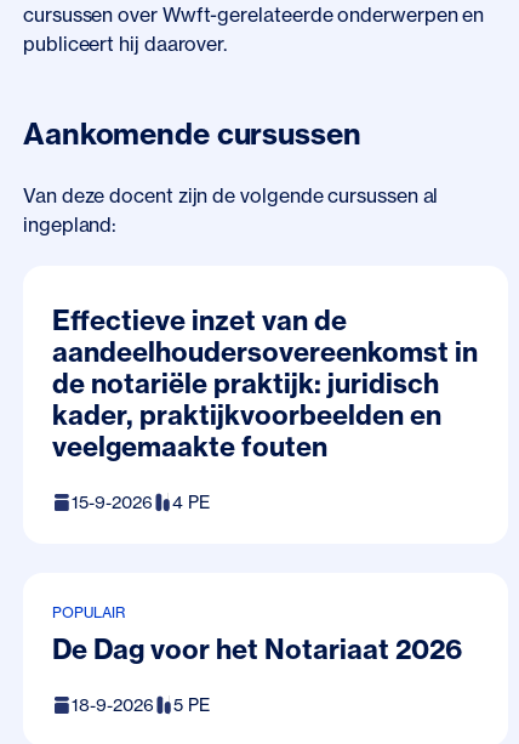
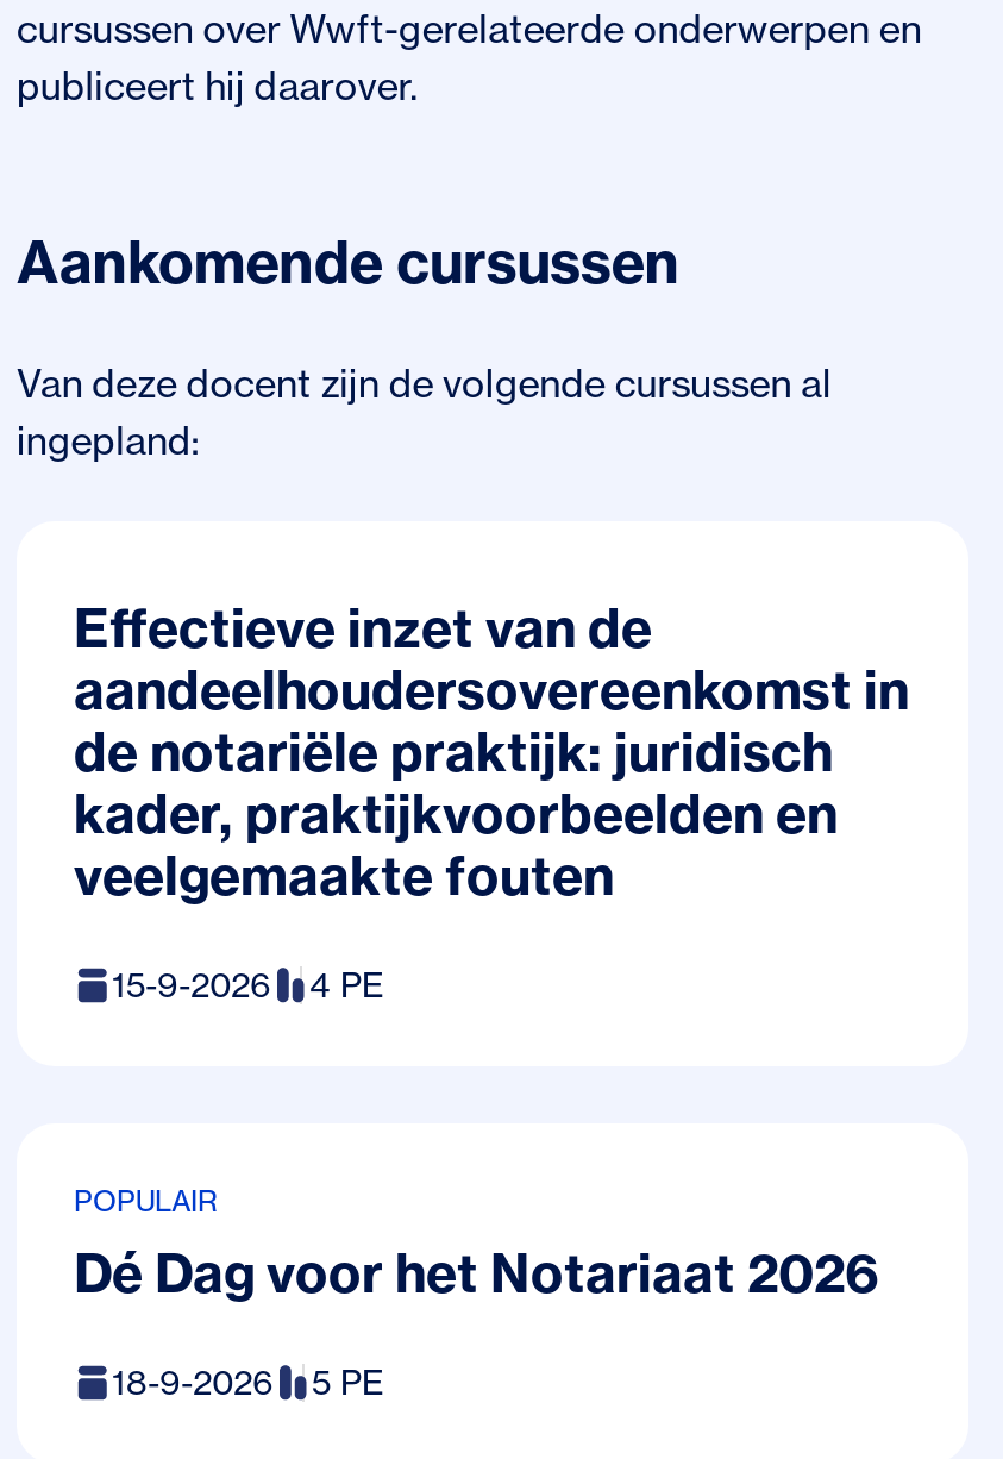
[52,632,462,666] De Dag voor het Notariaat 2026 -> [74,1240,878,1307] Dé Dag voor het Notariaat 2026

